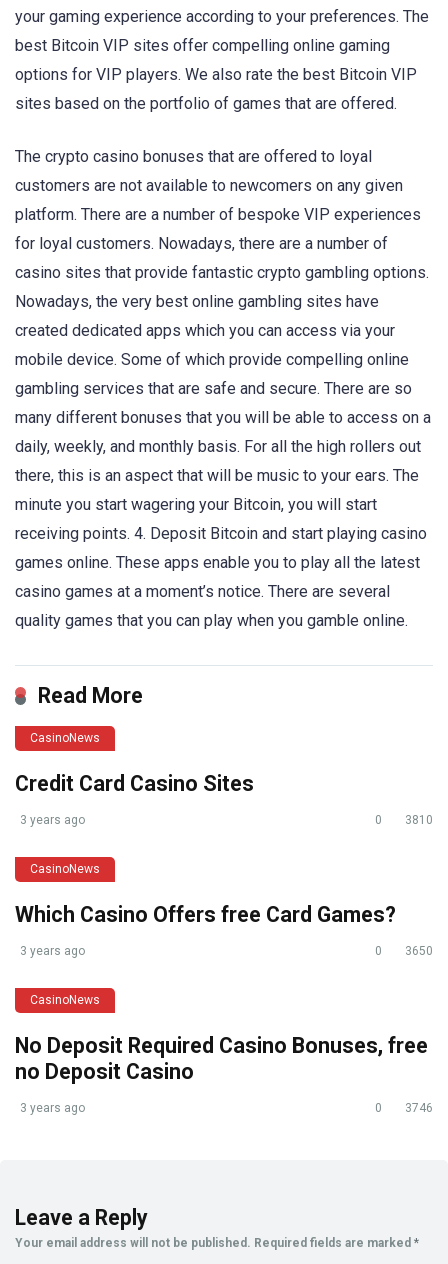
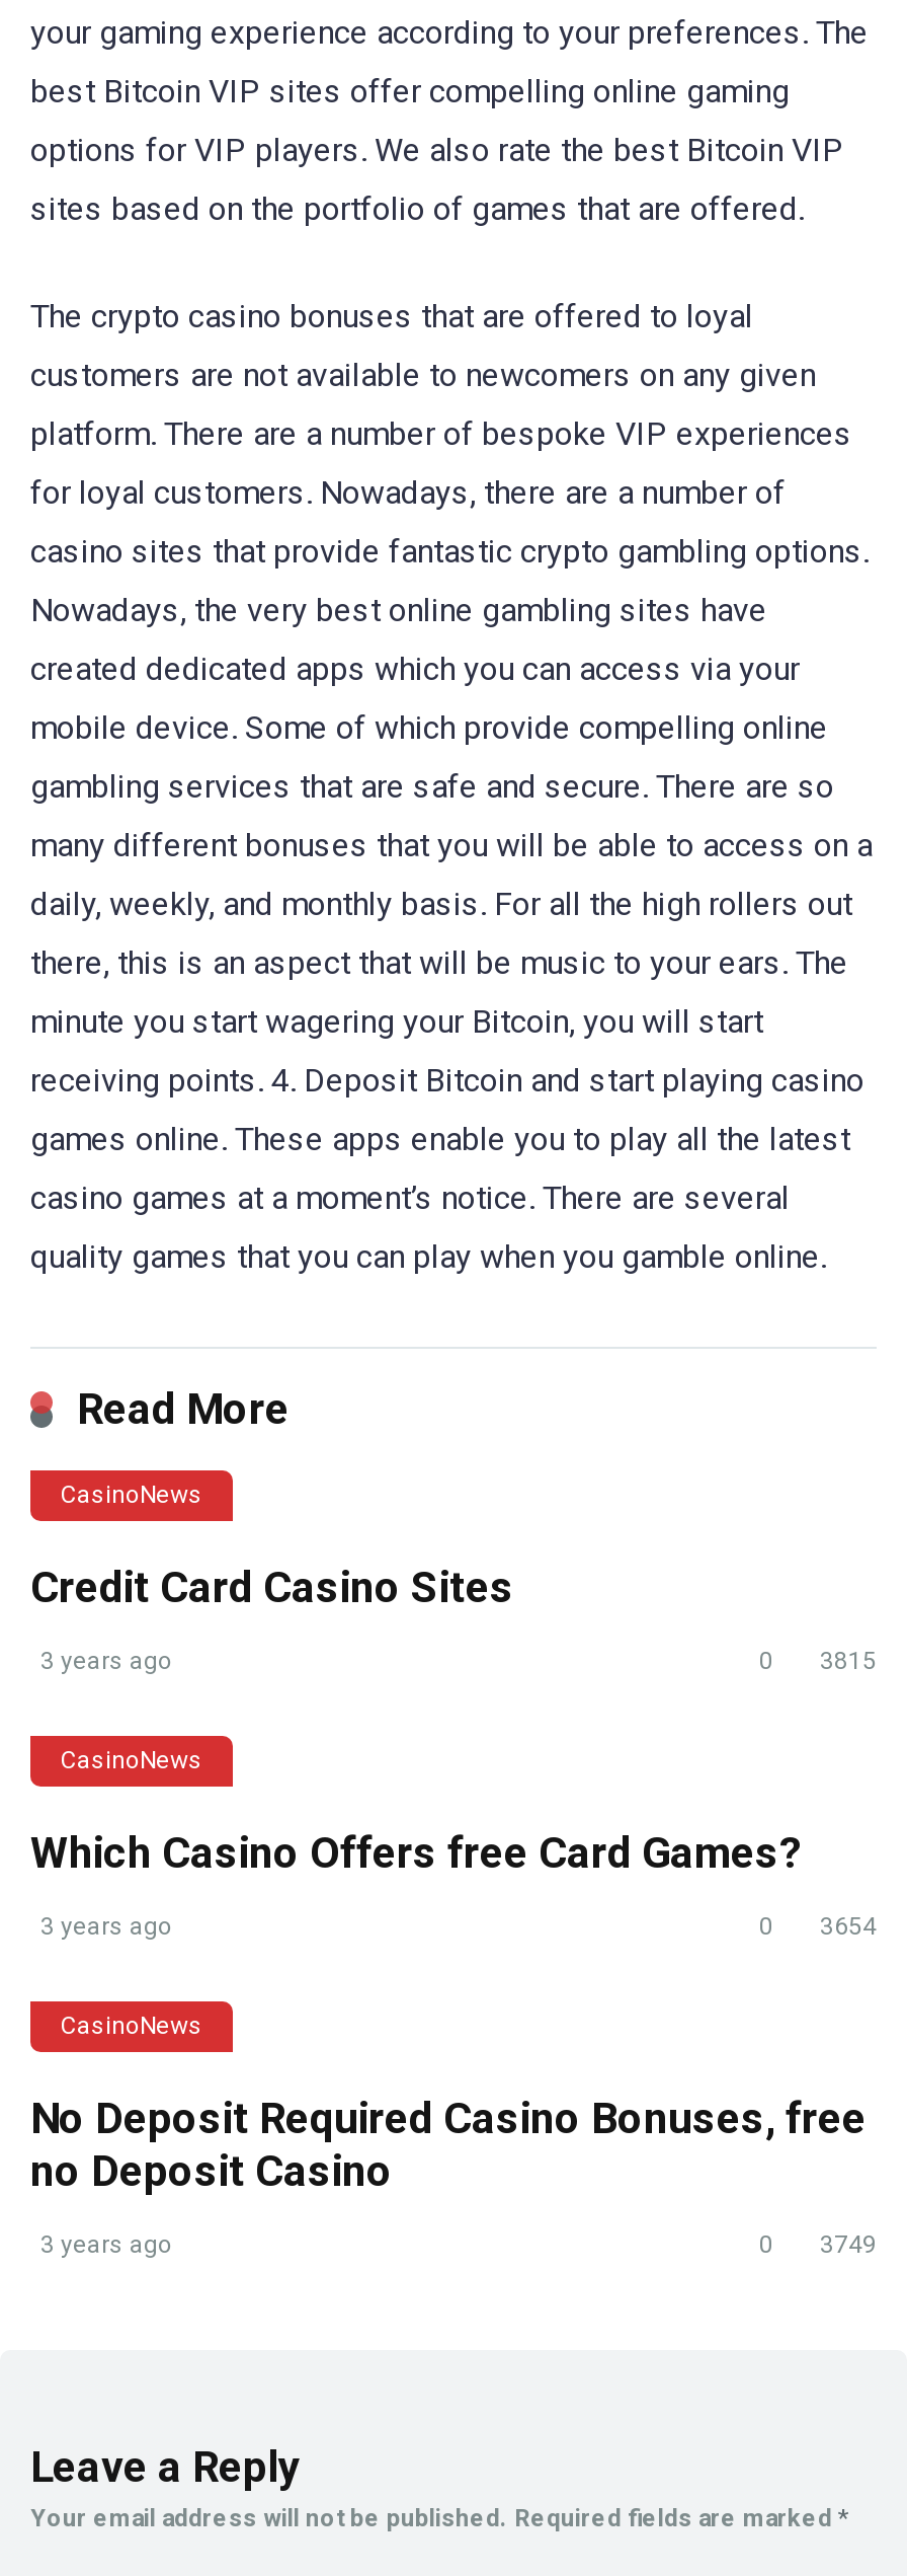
[375,813,433,827] 0 3810 -> [759,1646,877,1674] 0 3815
[375,944,433,958] 0 3650 -> [759,1911,877,1940] 0 3654
[375,1101,433,1115] 0 3746 -> [759,2230,877,2258] 0 3749

